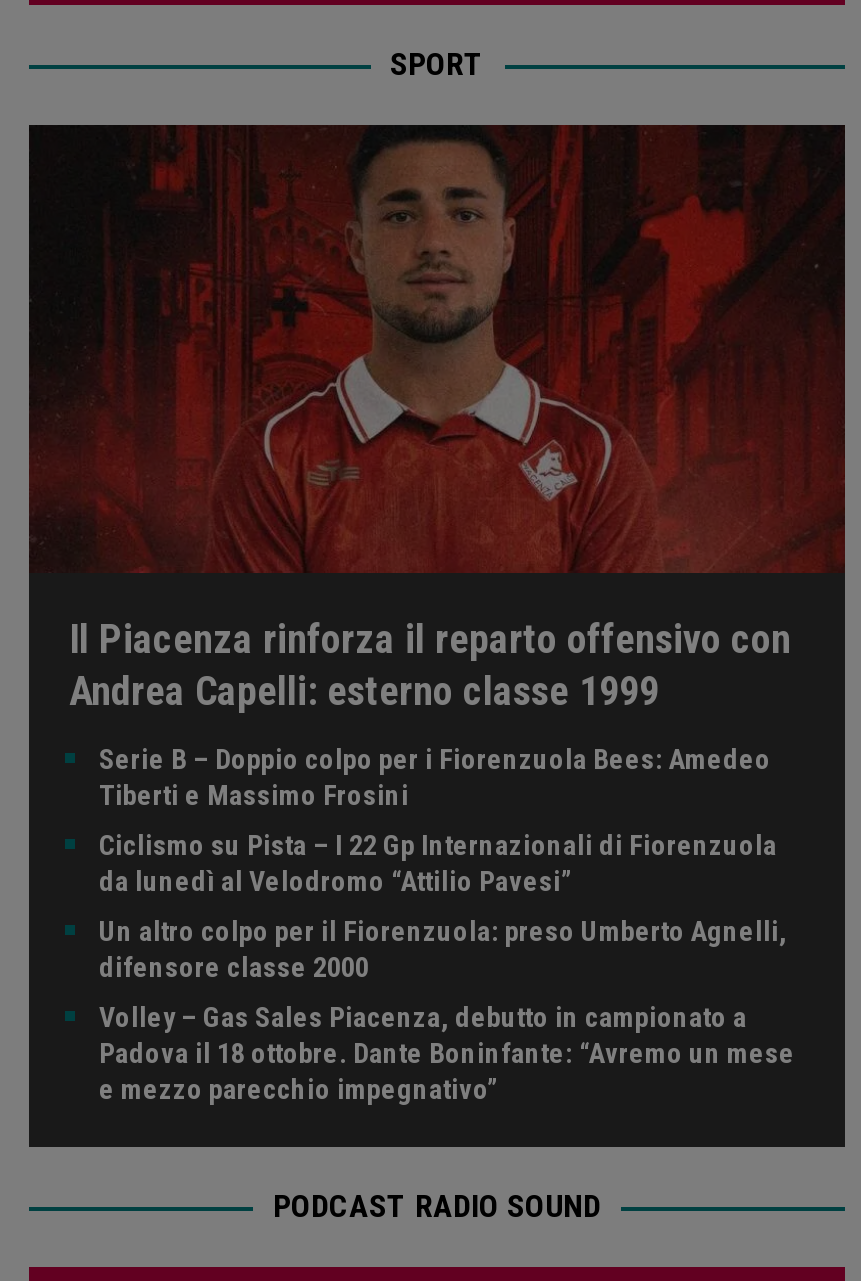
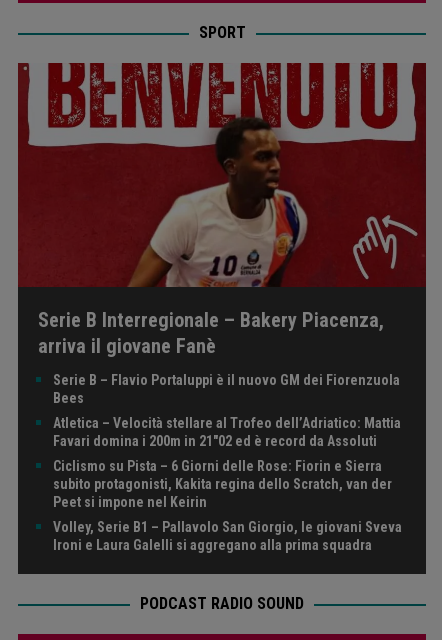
[27,123,847,714] [image] | Il Piacenza rinforza il reparto offensivo con | Andrea Capelli: esterno classe 1999 -> [17,62,427,357] [image] | Serie B Interregionale – Bakery Piacenza, | arriva il giovane Fanè
[99,742,771,810] Serie B – Doppio colpo per i Fiorenzuola Bees: Amedeo | Tiberti e Massimo Frosini -> [53,371,400,405] Serie B – Flavio Portaluppi è il nuovo GM dei Fiorenzuola | Bees
[99,828,777,896] Ciclismo su Pista – I 22 Gp Internazionali di Fiorenzuola | da lunedì al Velodromo “Attilio Pavesi” -> [53,414,401,448] Atletica – Velocità stellare al Trofeo dell’Adriatico: Mattia | Favari domina i 200m in 21″02 ed è record da Assoluti
[99,914,787,982] Un altro colpo per il Fiorenzuola: preso Umberto Agnelli, | difensore classe 2000 -> [53,457,392,509] Ciclismo su Pista – 6 Giorni delle Rose: Fiorin e Sierra | subito protagonisti, Kakita regina dello Scratch, van der | Peet si impone nel Keirin
[99,1000,795,1104] Volley – Gas Sales Piacenza, debutto in campionato a | Padova il 18 ottobre. Dante Boninfante: “Avremo un mese | e mezzo parecchio impegnativo” -> [53,518,402,552] Volley, Serie B1 – Pallavolo San Giorgio, le giovani Sveva | Ironi e Laura Galelli si aggregano alla prima squadra

